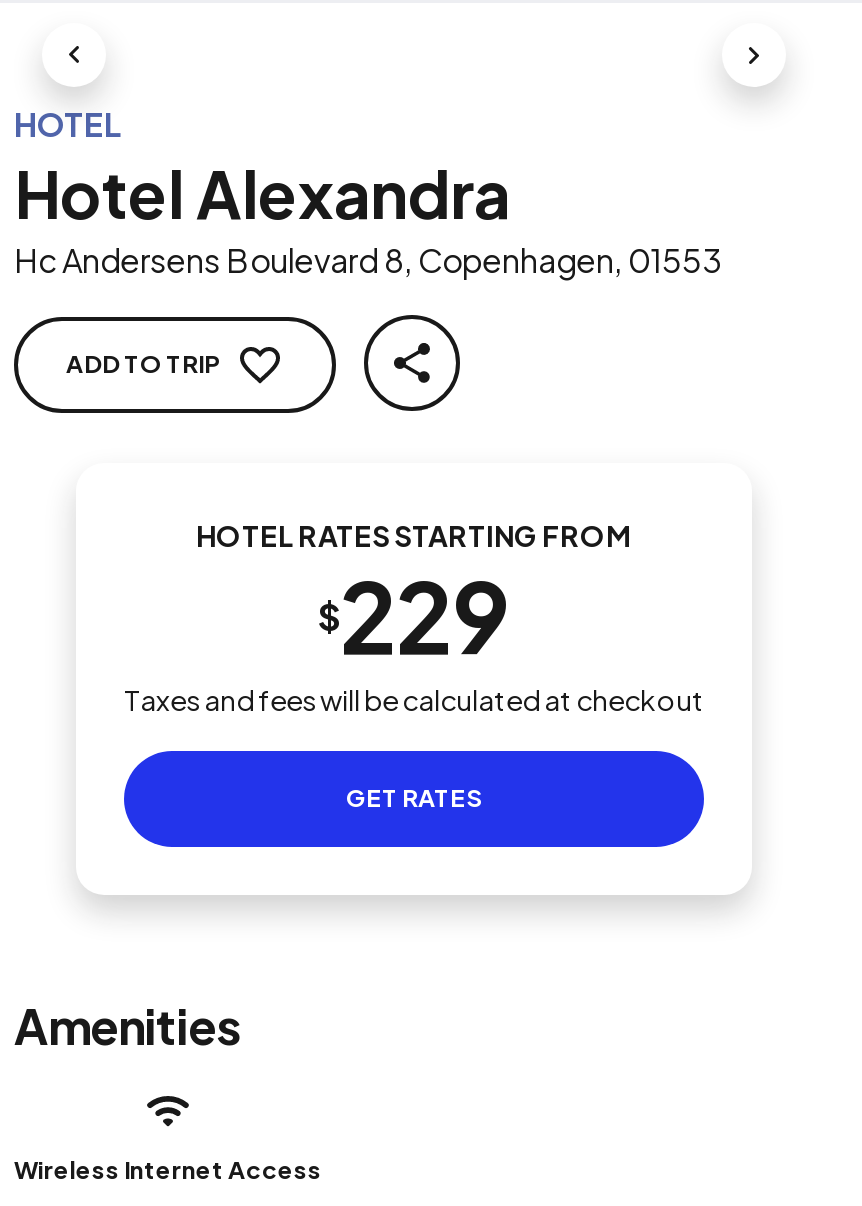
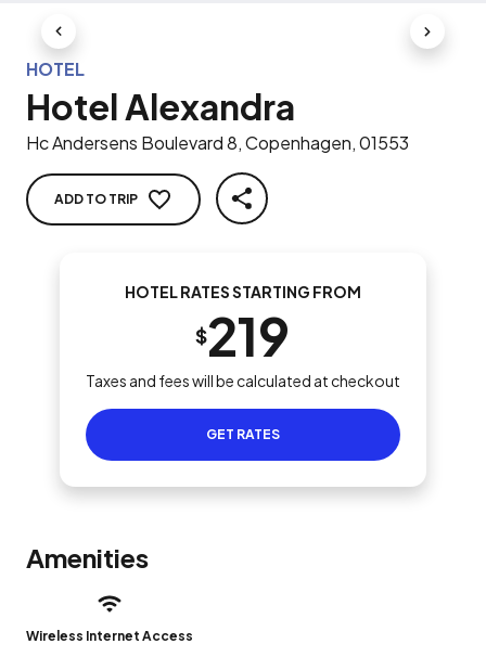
[318,555,510,677] $229 -> [196,302,290,369] $219

